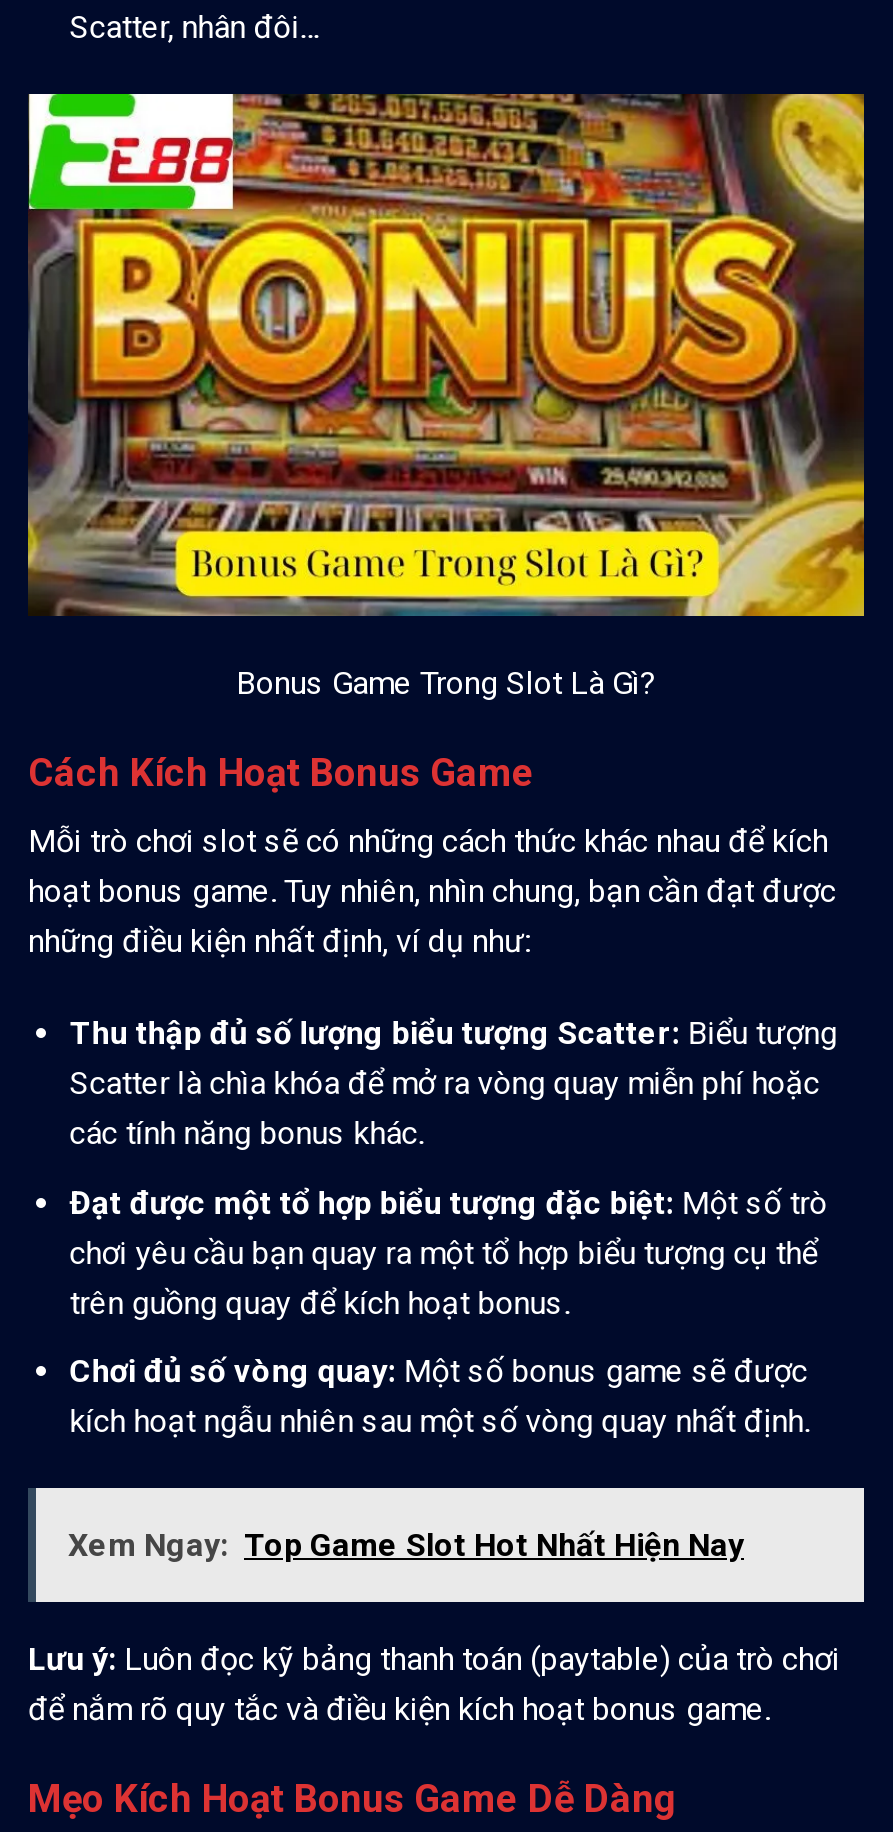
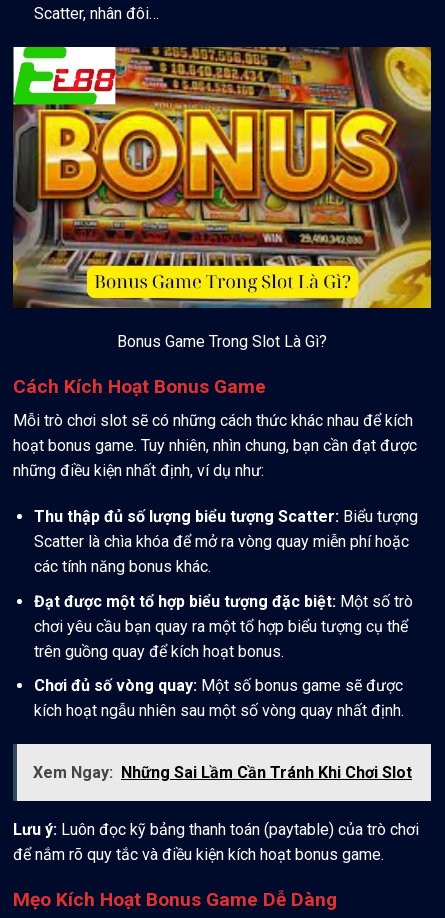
[68,1526,744,1564] Xem Ngay: Top Game Slot Hot Nhất Hiện Nay -> [33,763,412,782] Xem Ngay: Những Sai Lầm Cần Tránh Khi Chơi Slot

